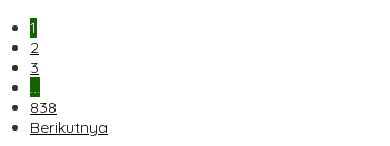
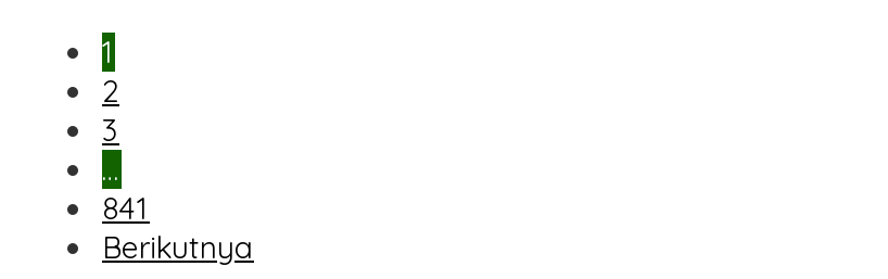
[30,97,57,117] 838 -> [102,188,150,228] 841

